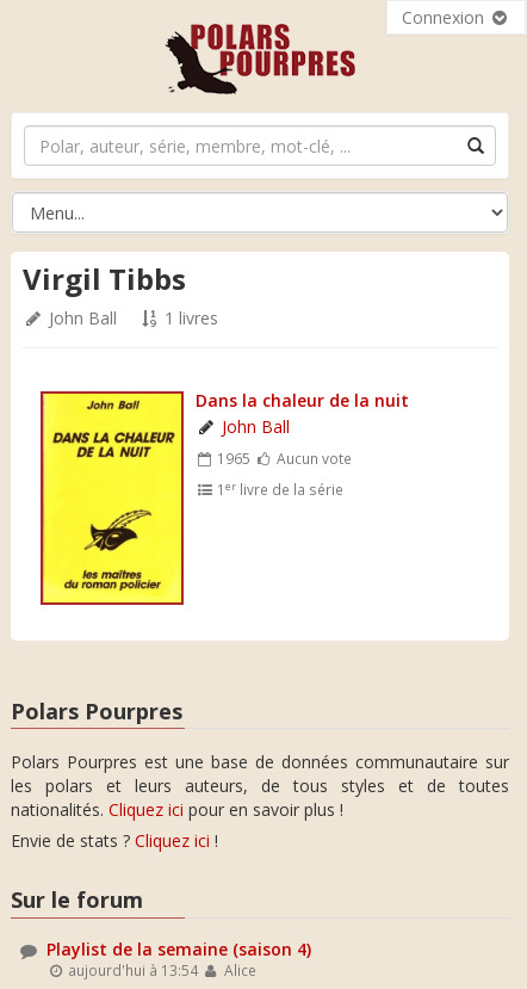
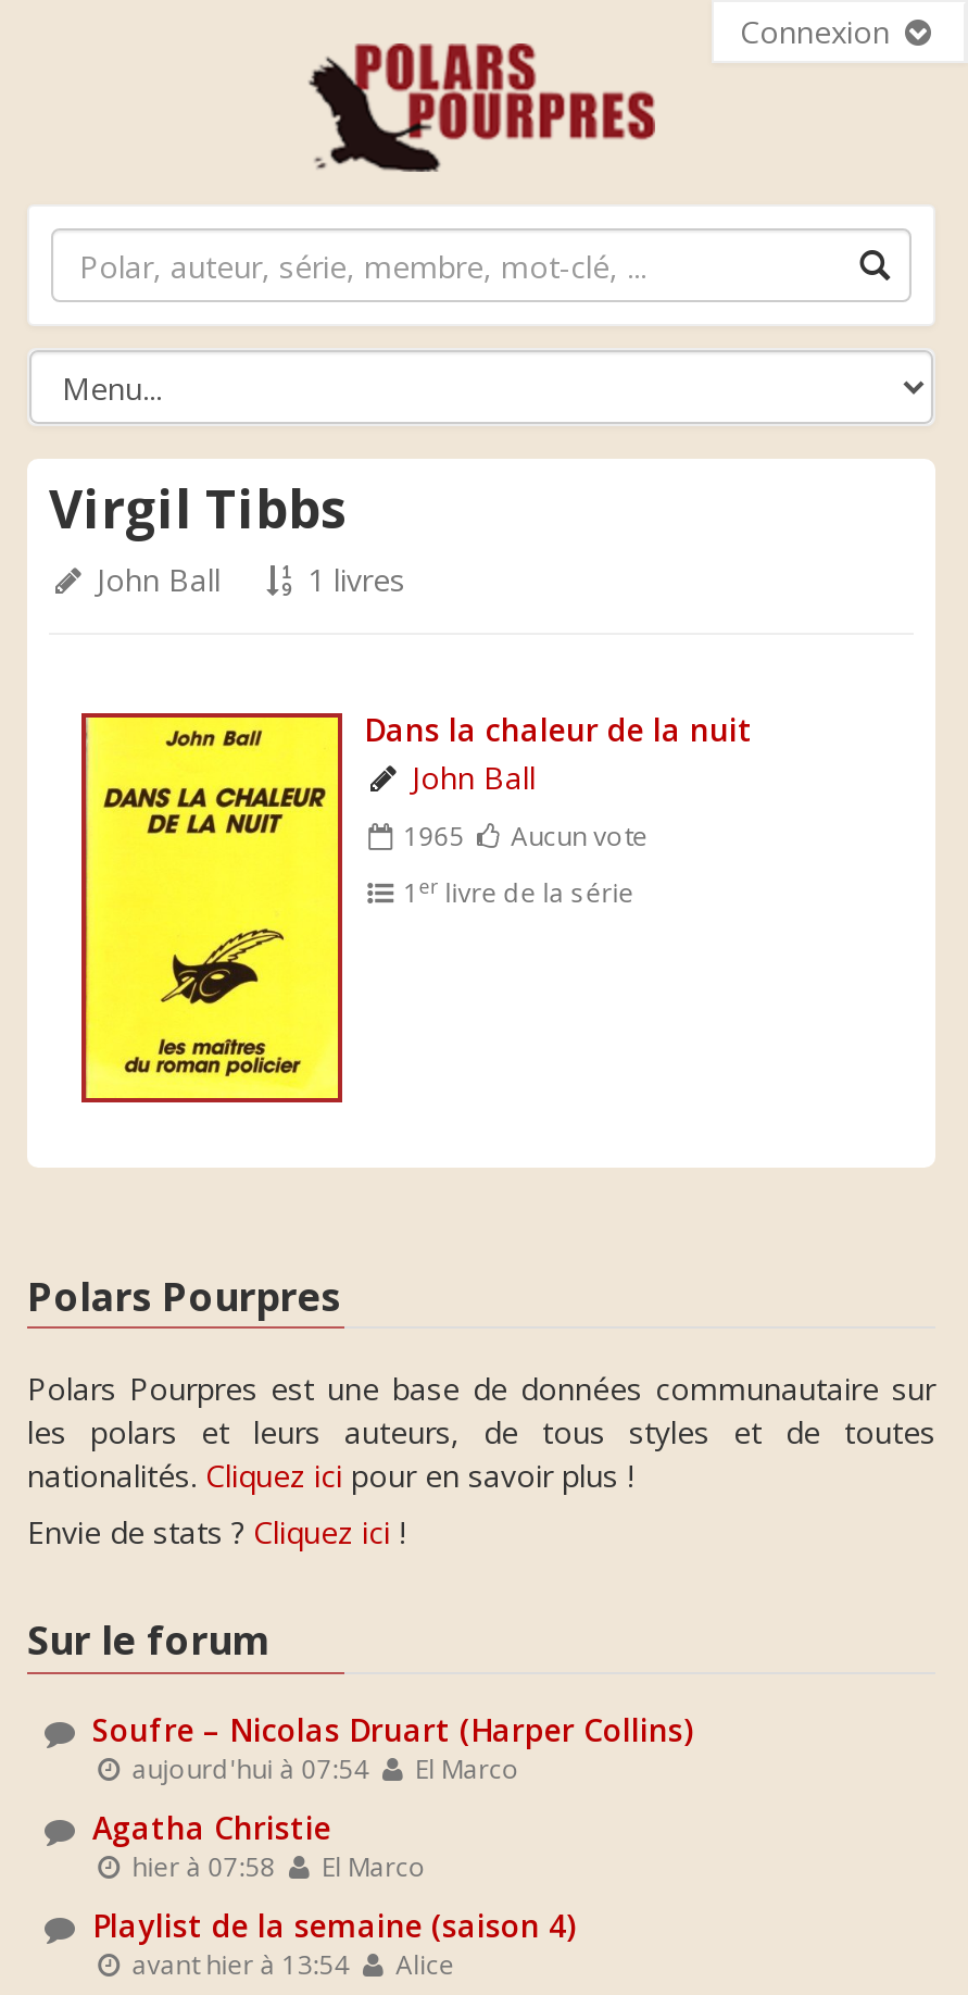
none -> [92,1709,692,1883] Soufre – Nicolas Druart (Harper Collins) | aujourd'hui à 07:54 | El Marco | Agatha Christie | hier à 07:58 | El Marco
[65,960,256,979] aujourd'hui à 13:54 Alice -> [126,1946,454,1981] avant hier à 13:54 Alice

